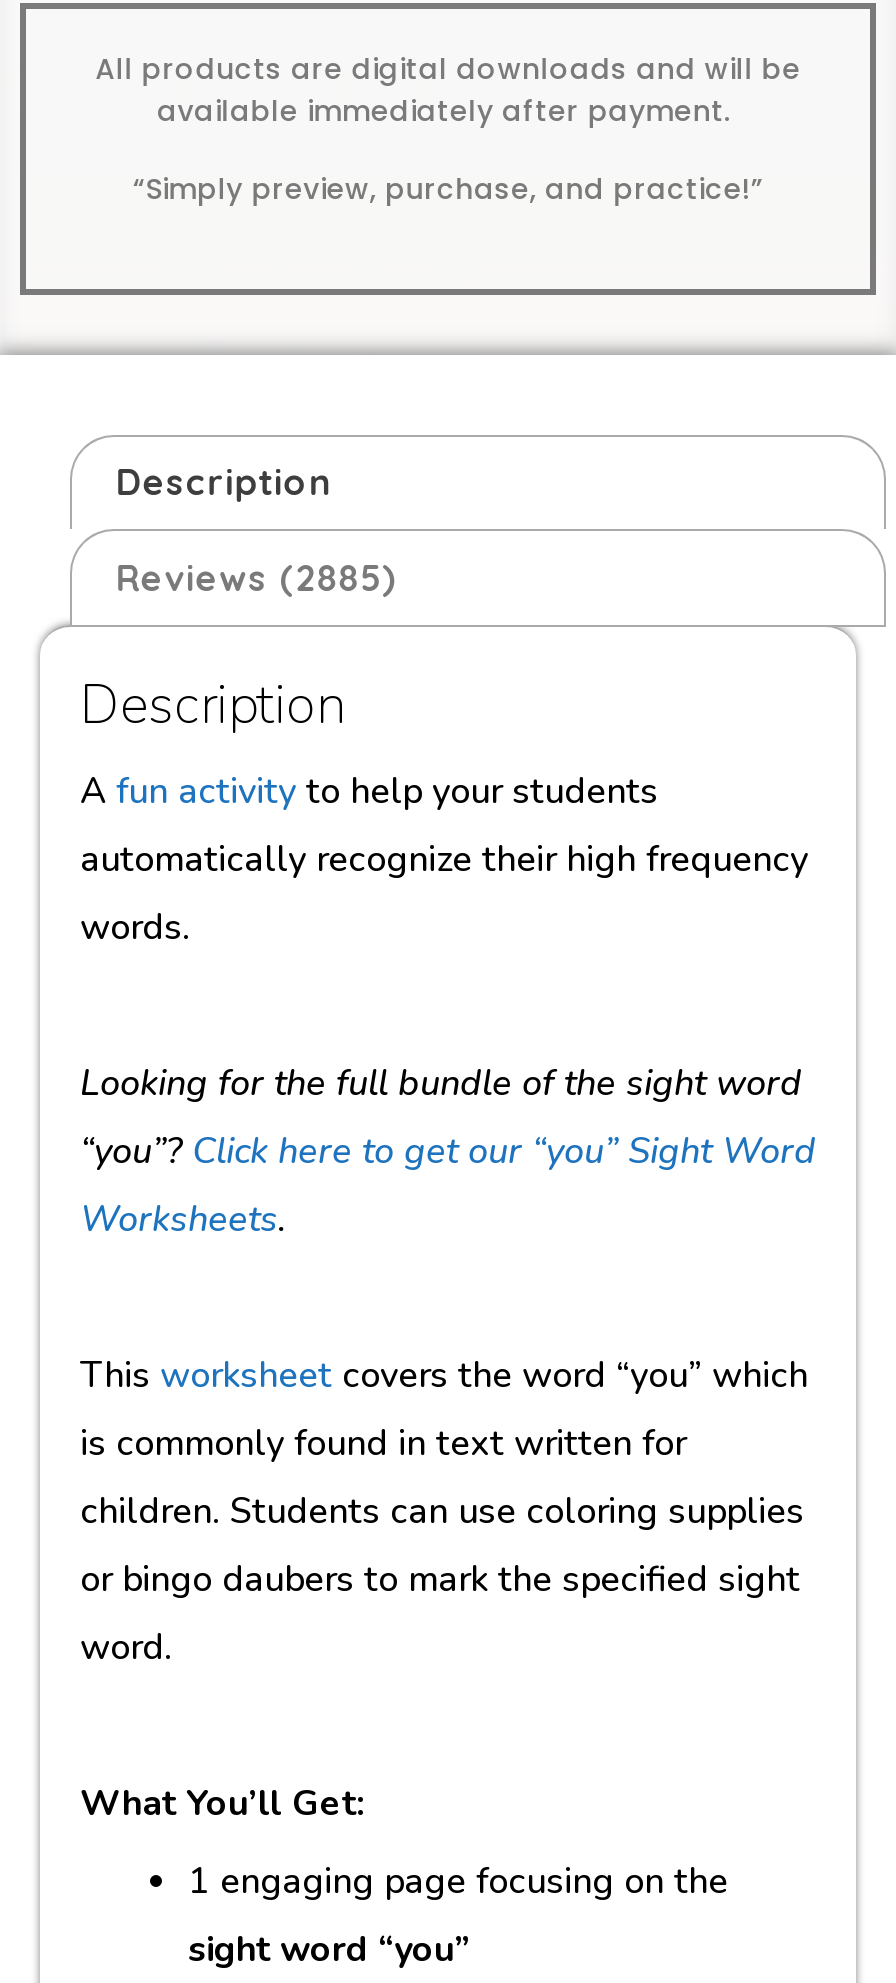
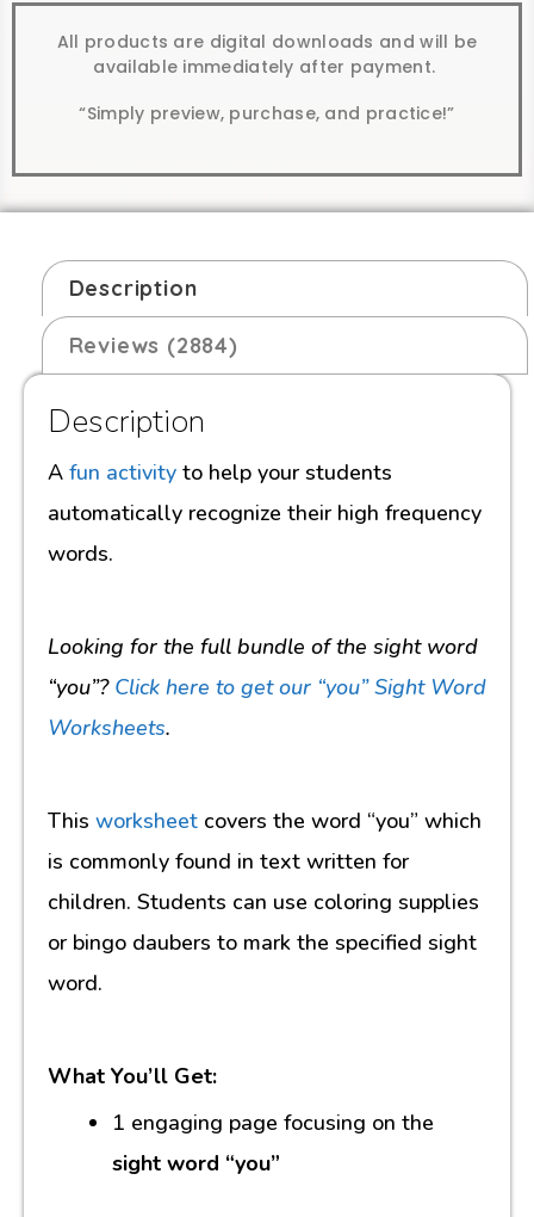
[115,554,398,600] Reviews (2885) -> [69,331,238,359] Reviews (2884)

